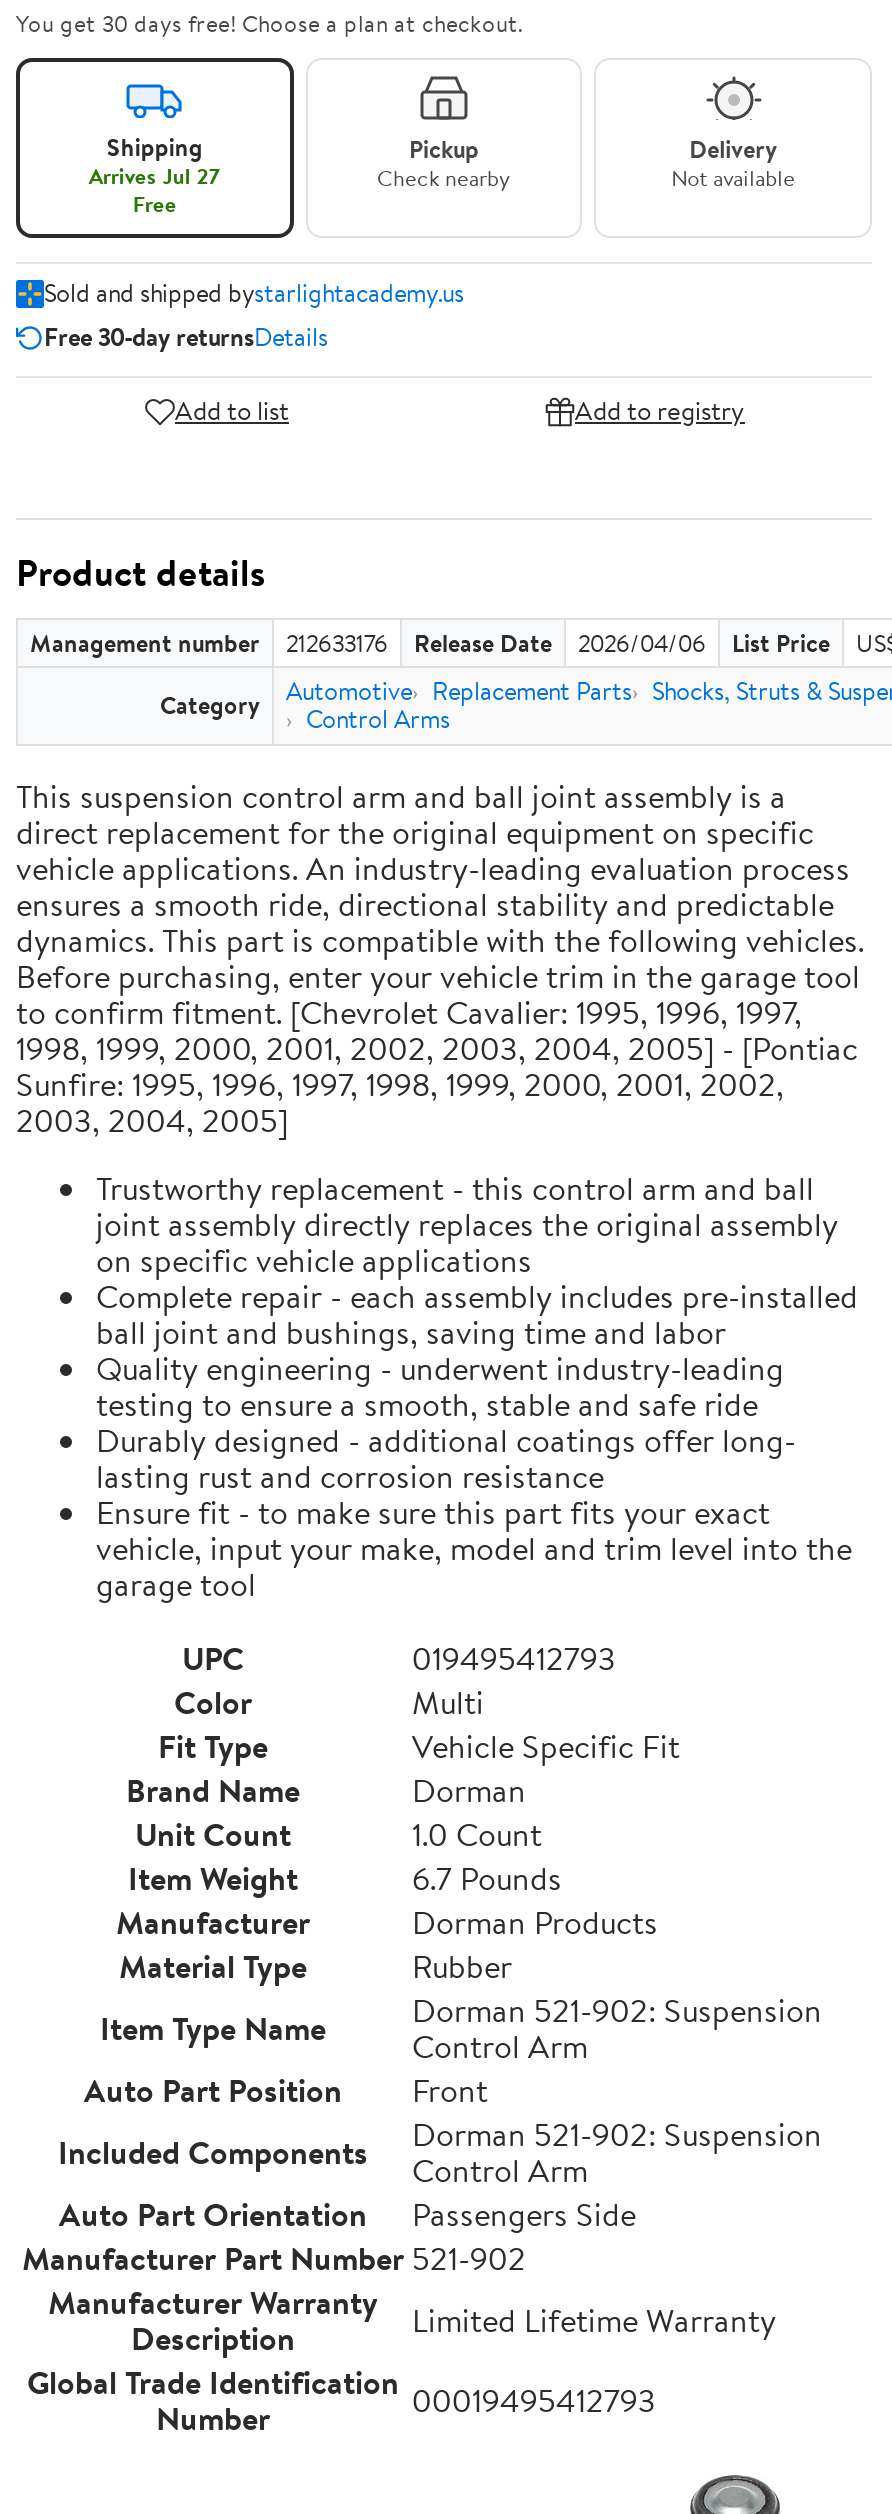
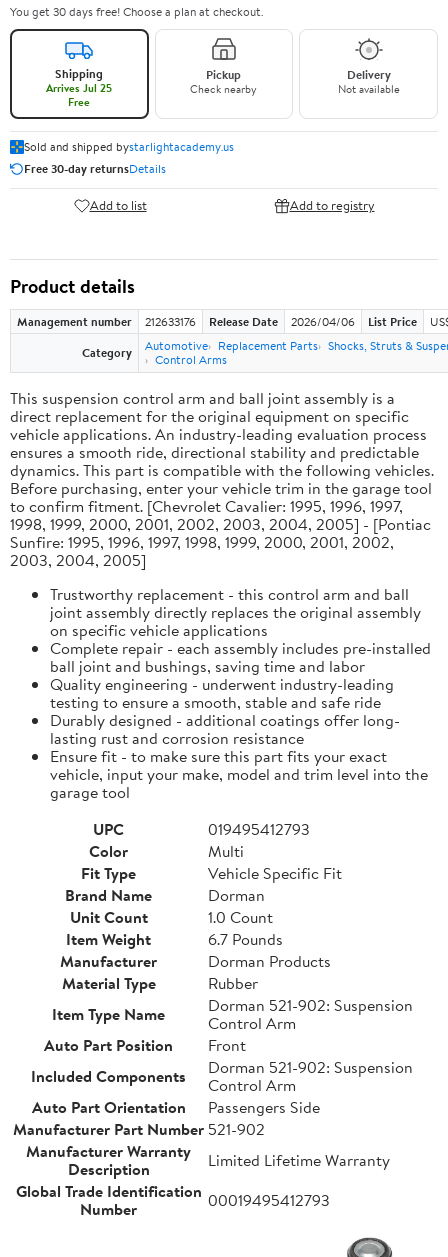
[89,160,221,192] Arrives Jul 27 -> [46,80,112,96] Arrives Jul 25

